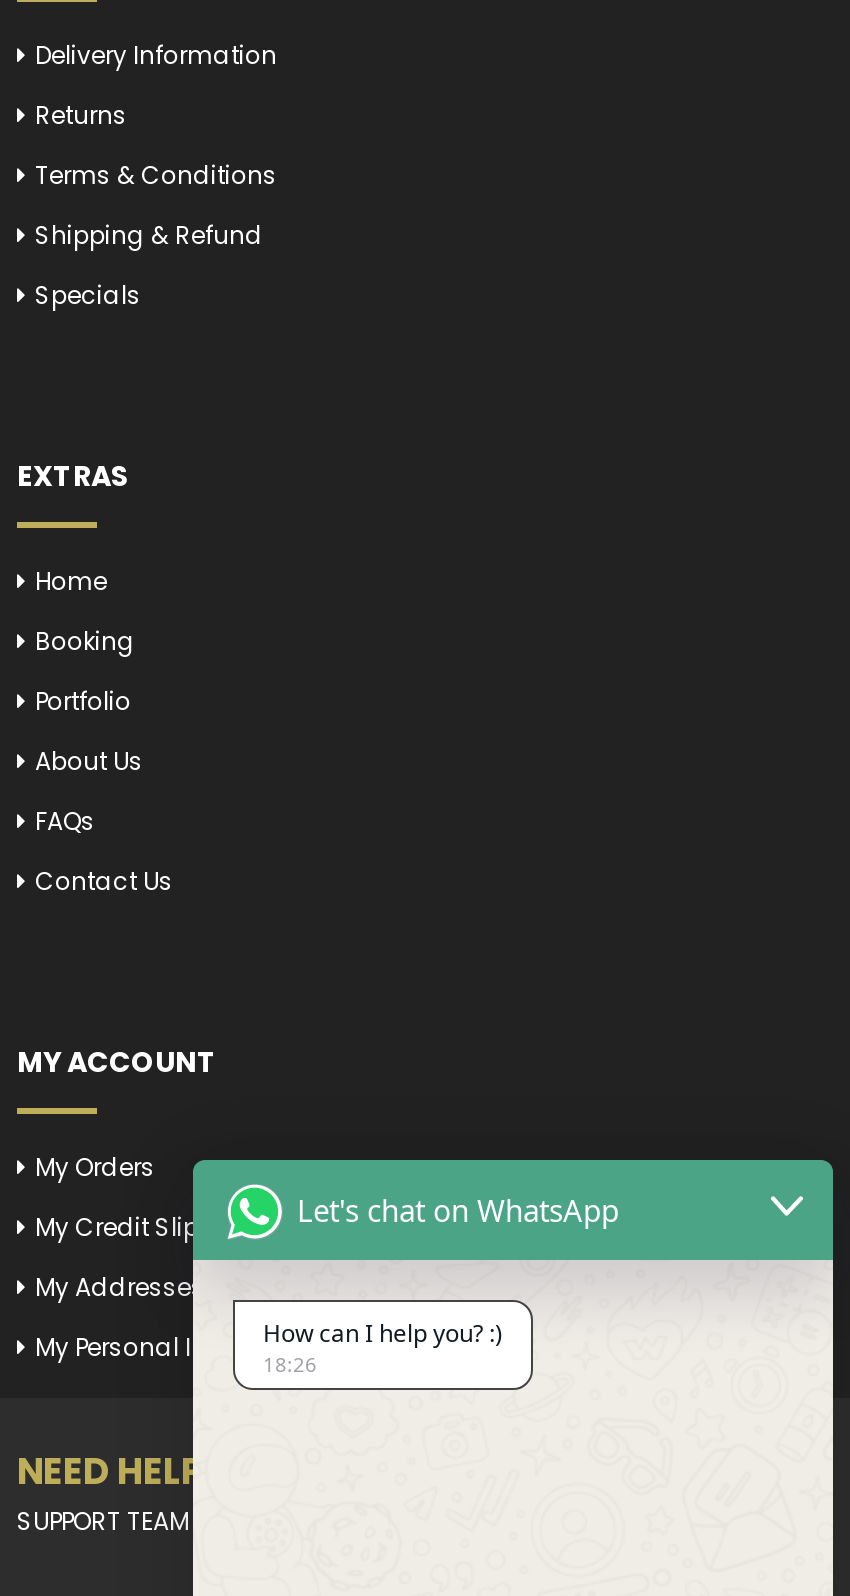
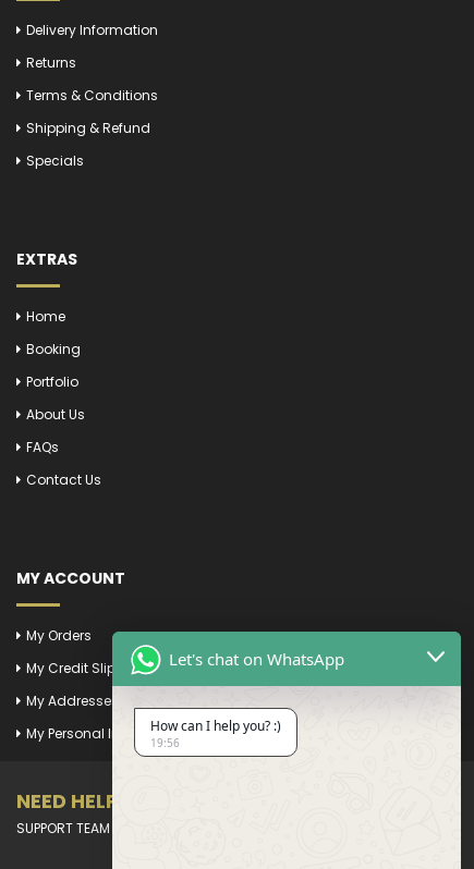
[263,1350,317,1378] 18:26 -> [150,735,180,750] 19:56

